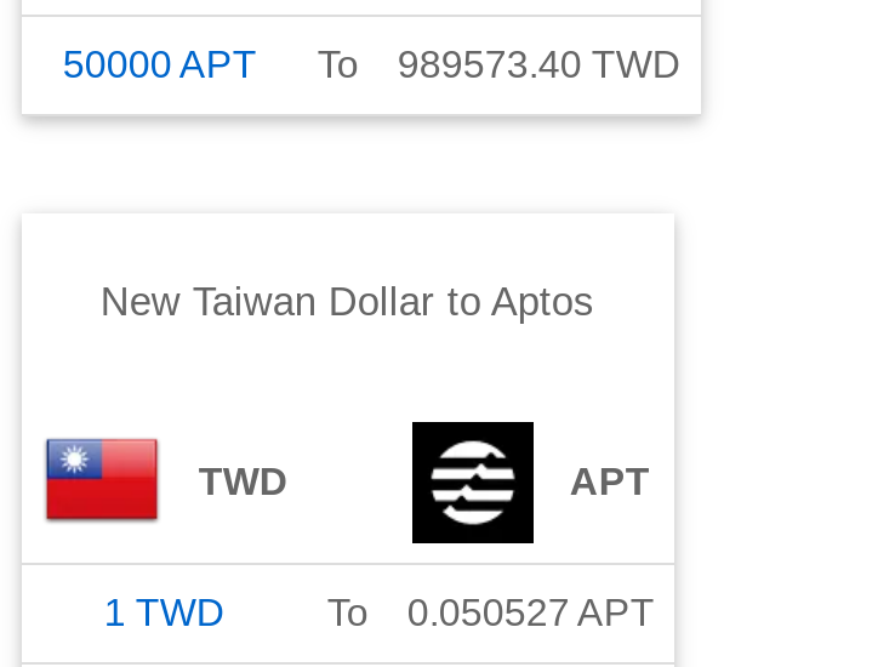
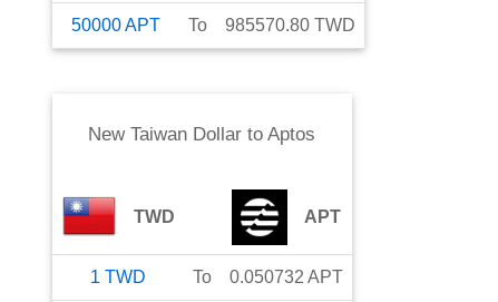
[63,43,681,85] 50000 APT To 989573.40 TWD -> [71,15,355,34] 50000 APT To 985570.80 TWD
[327,592,655,633] To 0.050527 APT -> [193,267,343,286] To 0.050732 APT

